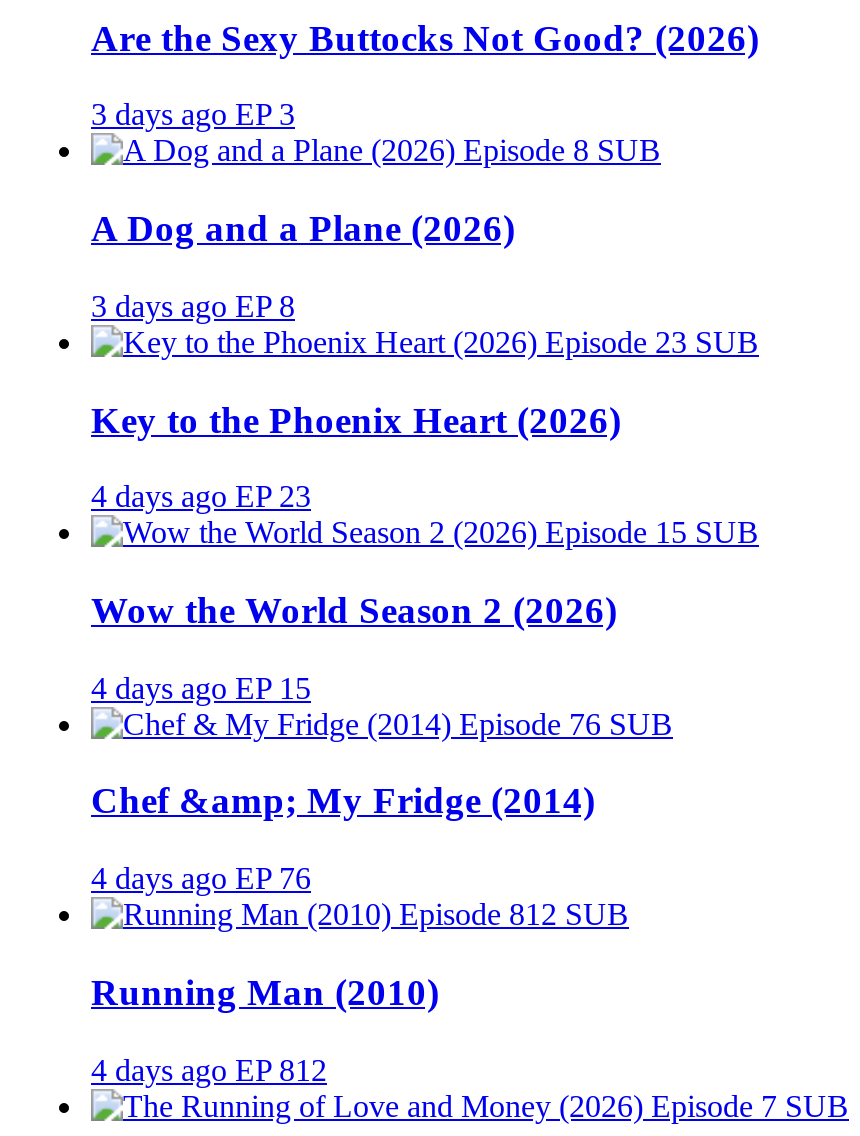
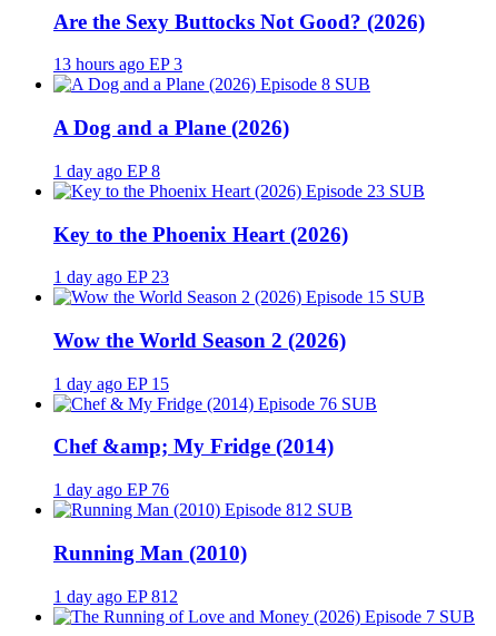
[91,98,295,132] 3 days ago EP 3 -> [53,55,182,74] 13 hours ago EP 3
[91,289,295,323] 3 days ago EP 8 -> [53,161,160,180] 1 day ago EP 8
[91,479,311,513] 4 days ago EP 23 -> [53,268,169,286] 1 day ago EP 23
[91,670,311,704] 4 days ago EP 15 -> [53,374,169,393] 1 day ago EP 15
[91,861,311,895] 4 days ago EP 76 -> [53,480,169,499] 1 day ago EP 76
[91,1052,327,1086] 4 days ago EP 812 -> [53,587,178,605] 1 day ago EP 812

